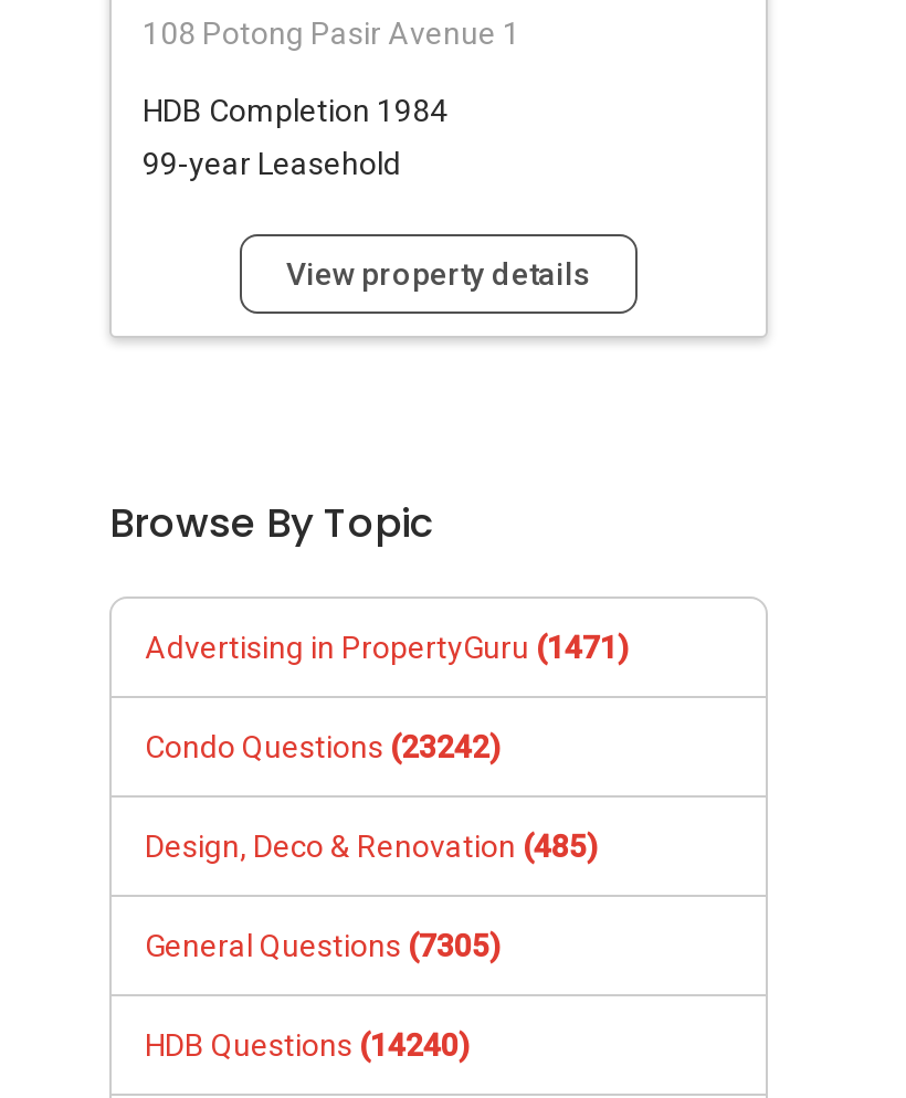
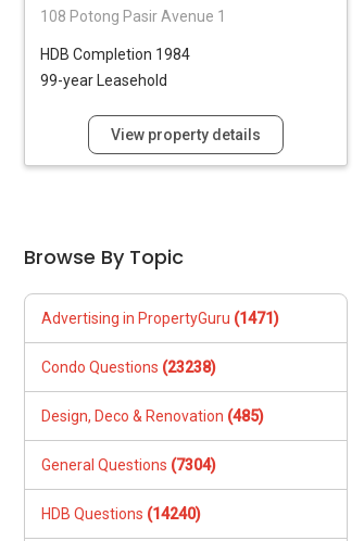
[145,730,501,765] Condo Questions (23242) -> [41,359,216,376] Condo Questions (23238)
[145,929,501,964] General Questions (7305) -> [41,457,216,474] General Questions (7304)

